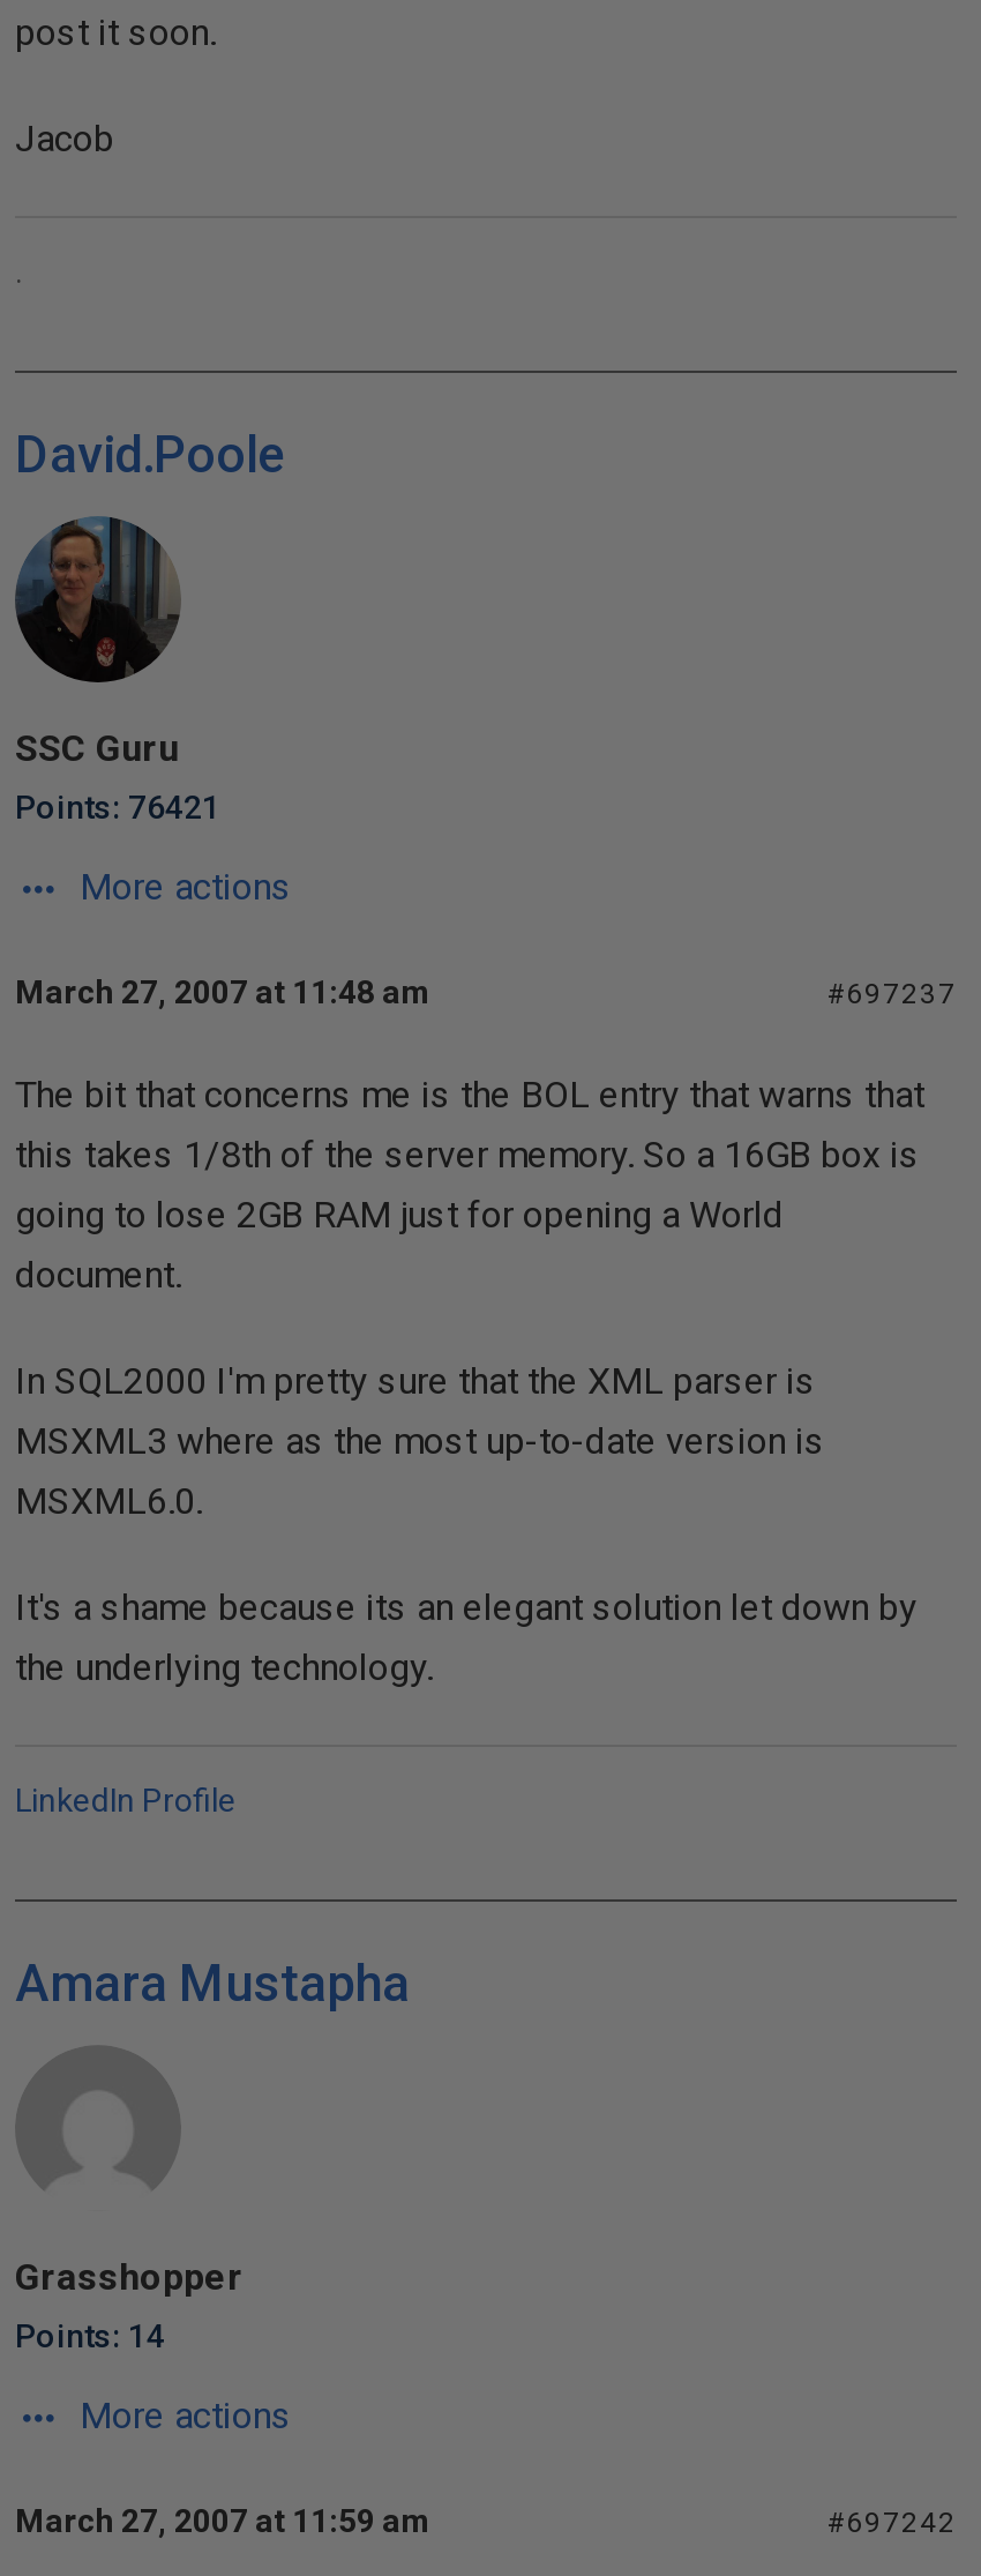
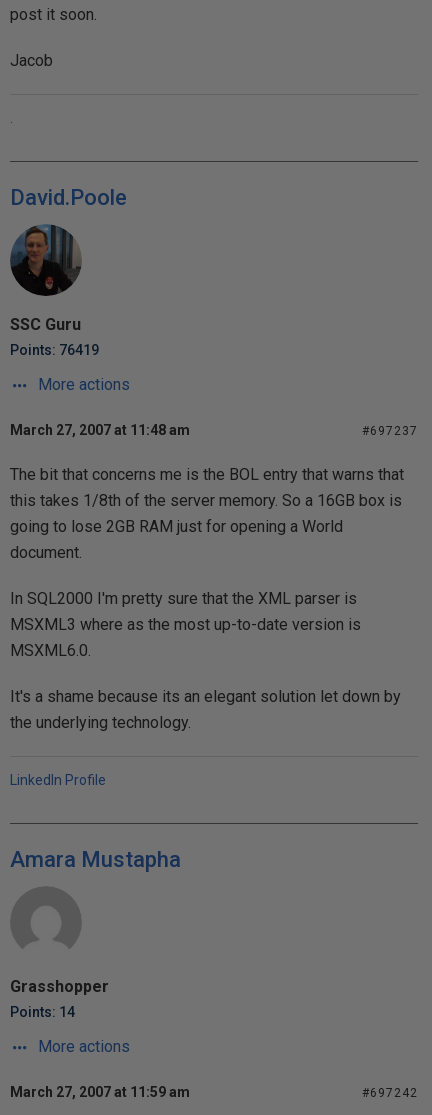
[15,789,220,826] Points: 76421 -> [10,342,99,358] Points: 76419

